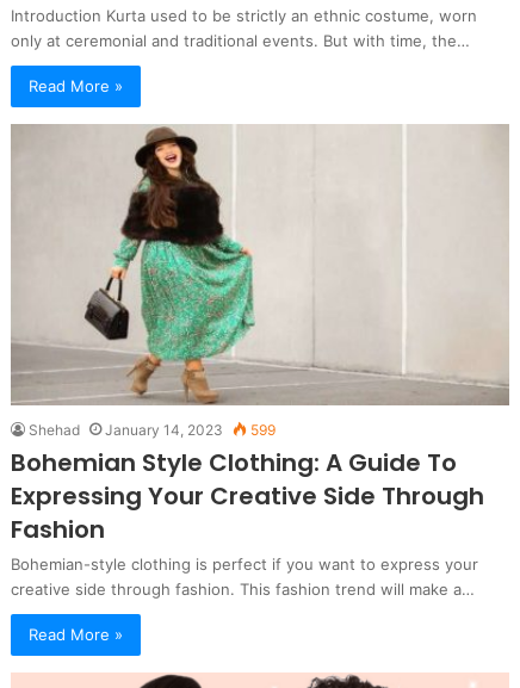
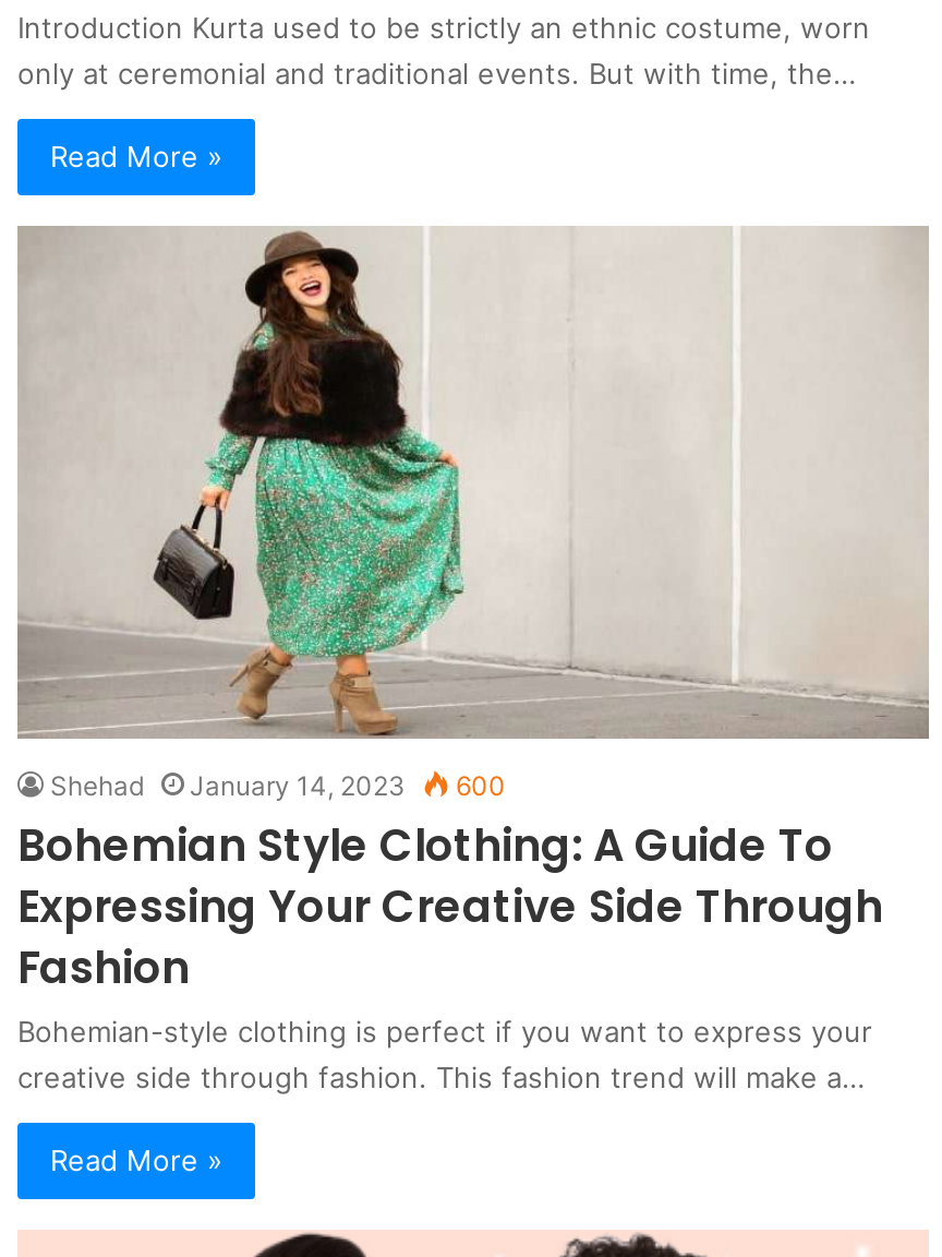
[29,421,276,439] Shehad January 14, 2023 599 -> [50,769,506,801] Shehad January 14, 2023 600

